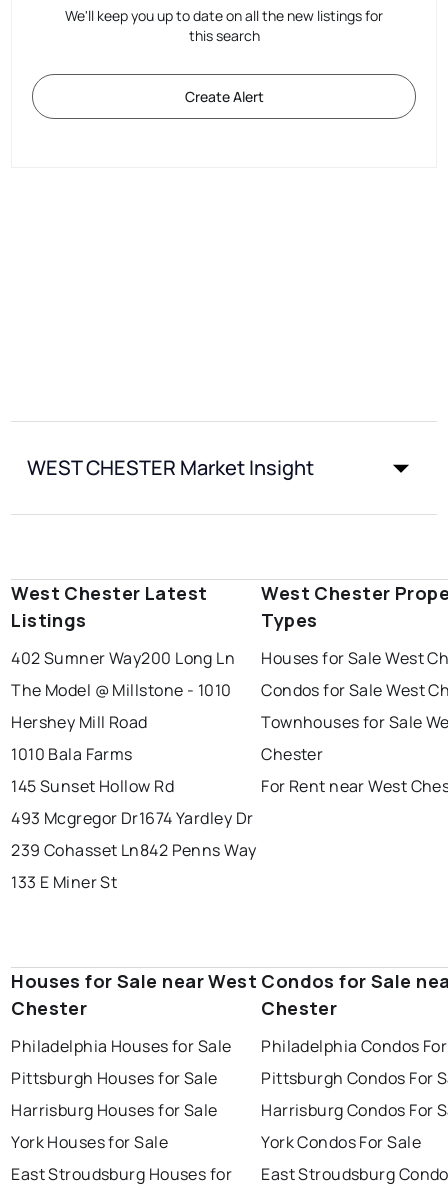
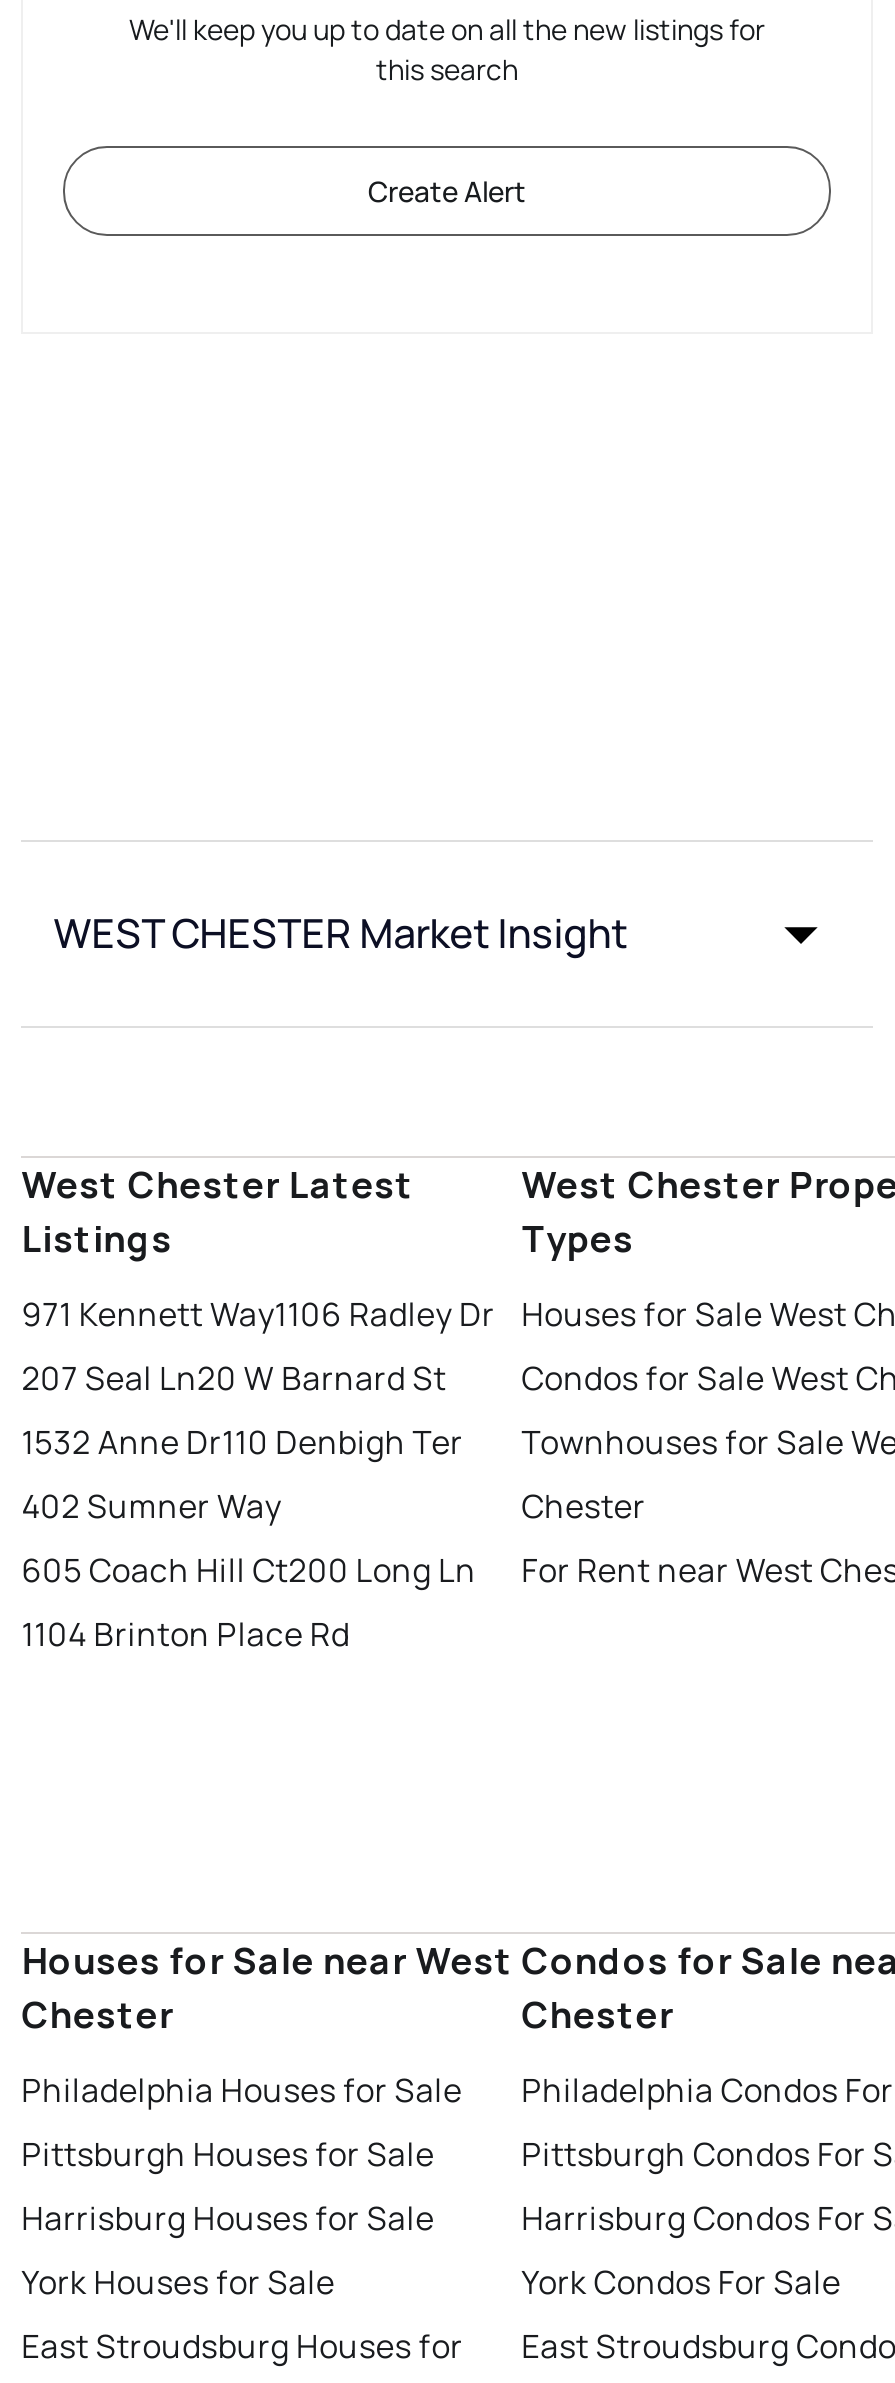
[11,647,256,893] 402 Sumner Way200 Long Ln | The Model @ Millstone - 1010 | Hershey Mill Road | 1010 Bala Farms | 145 Sunset Hollow Rd | 493 Mcgregor Dr1674 Yardley Dr | 239 Cohasset Ln842 Penns Way | 133 E Miner St -> [21,1292,495,1656] 971 Kennett Way1106 Radley Dr | 207 Seal Ln20 W Barnard St | 1532 Anne Dr110 Denbigh Ter | 402 Sumner Way | 605 Coach Hill Ct200 Long Ln | 1104 Brinton Place Rd

